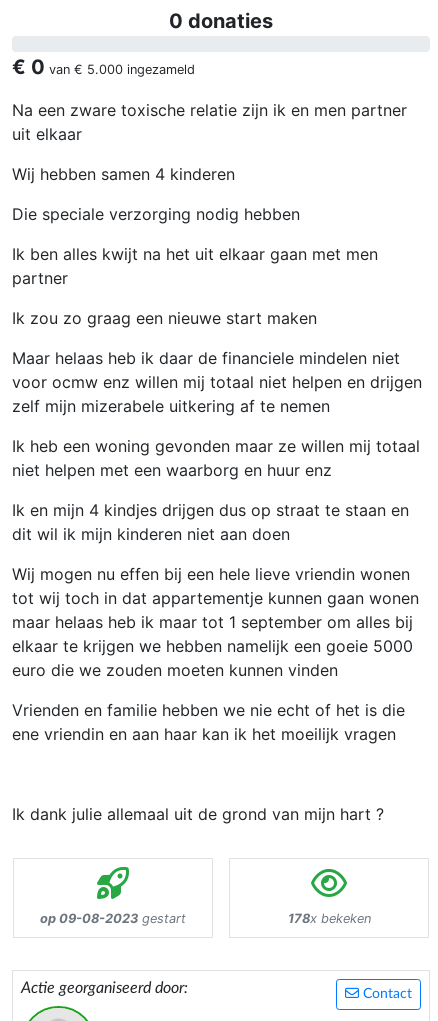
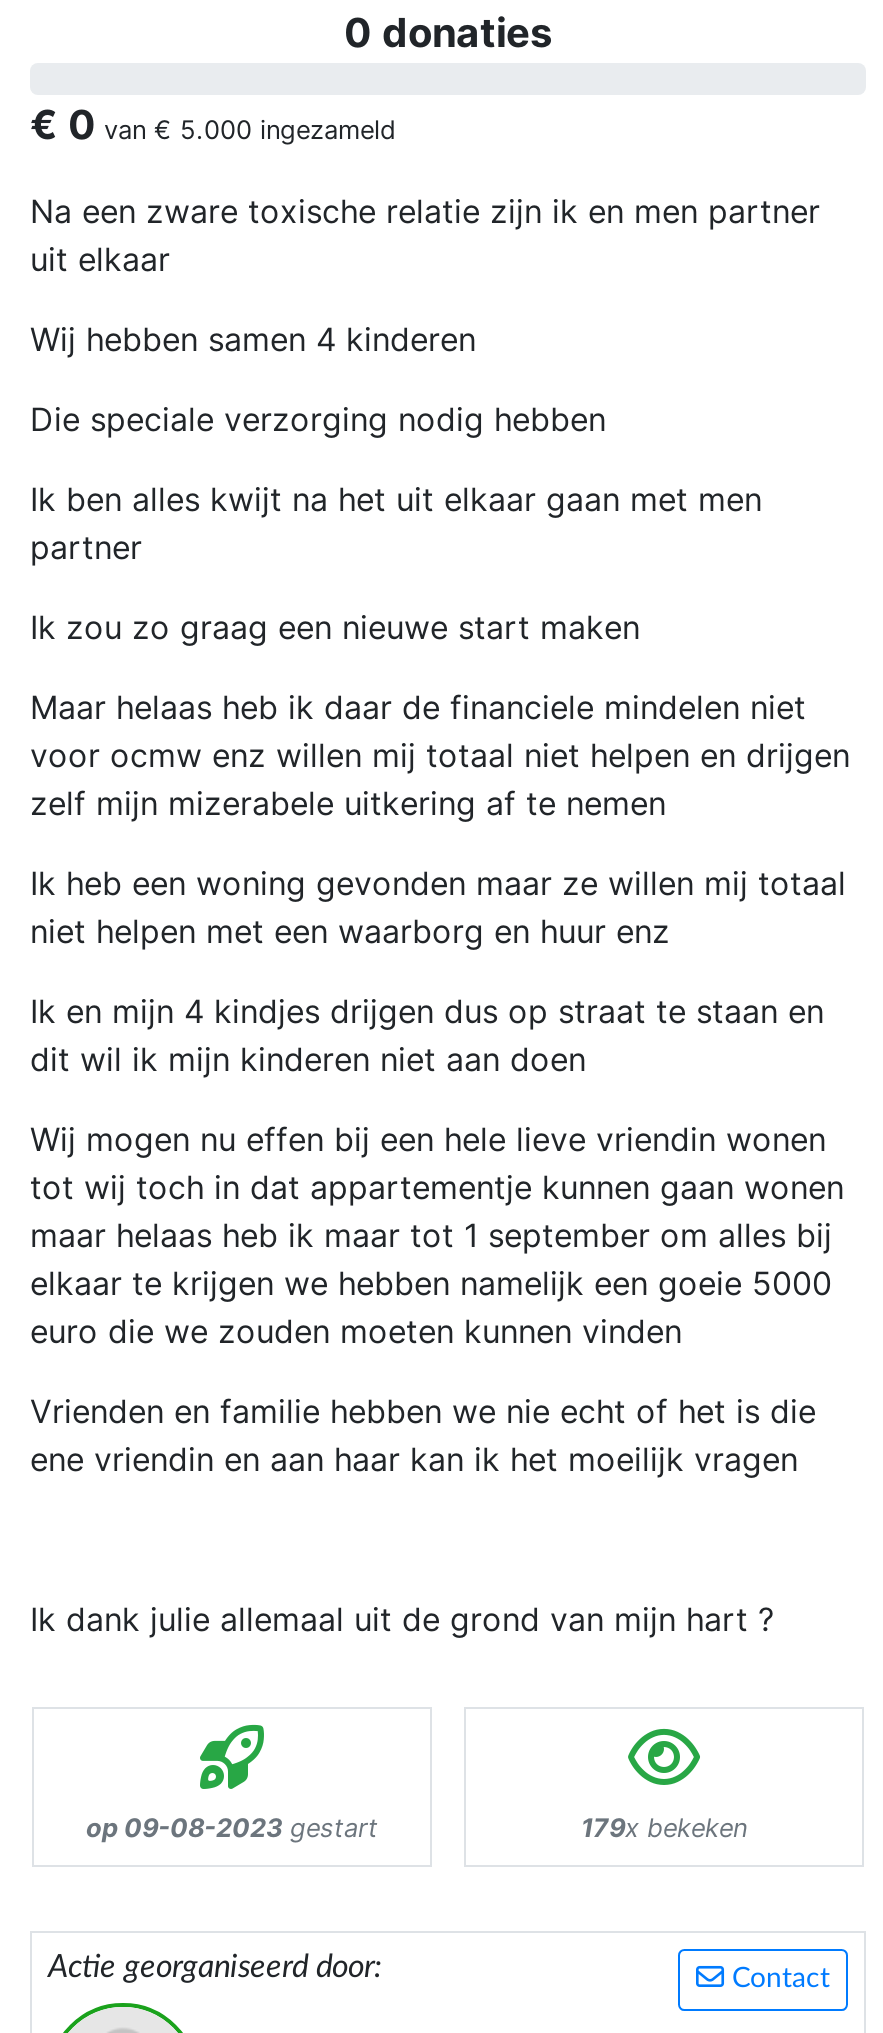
[287,911,370,926] 178x bekeken -> [581,1814,747,1844] 179x bekeken

